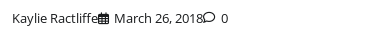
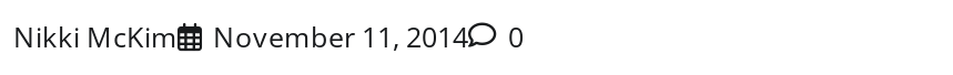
[12,9,203,27] Kaylie Ractliffe | March 26, 2018 -> [13,17,468,57] Nikki McKim | November 11, 2014

